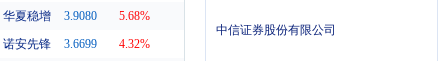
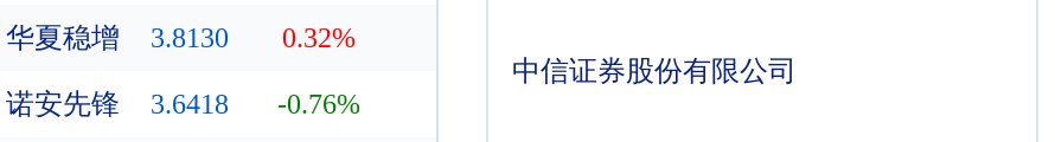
[63,9,96,23] 3.9080 -> [151,21,229,54] 3.8130
[119,9,150,23] 5.68% -> [282,21,356,54] 0.32%
[63,37,96,51] 3.6699 -> [151,88,229,121] 3.6418
[119,37,150,51] 4.32% -> [277,88,360,121] -0.76%

